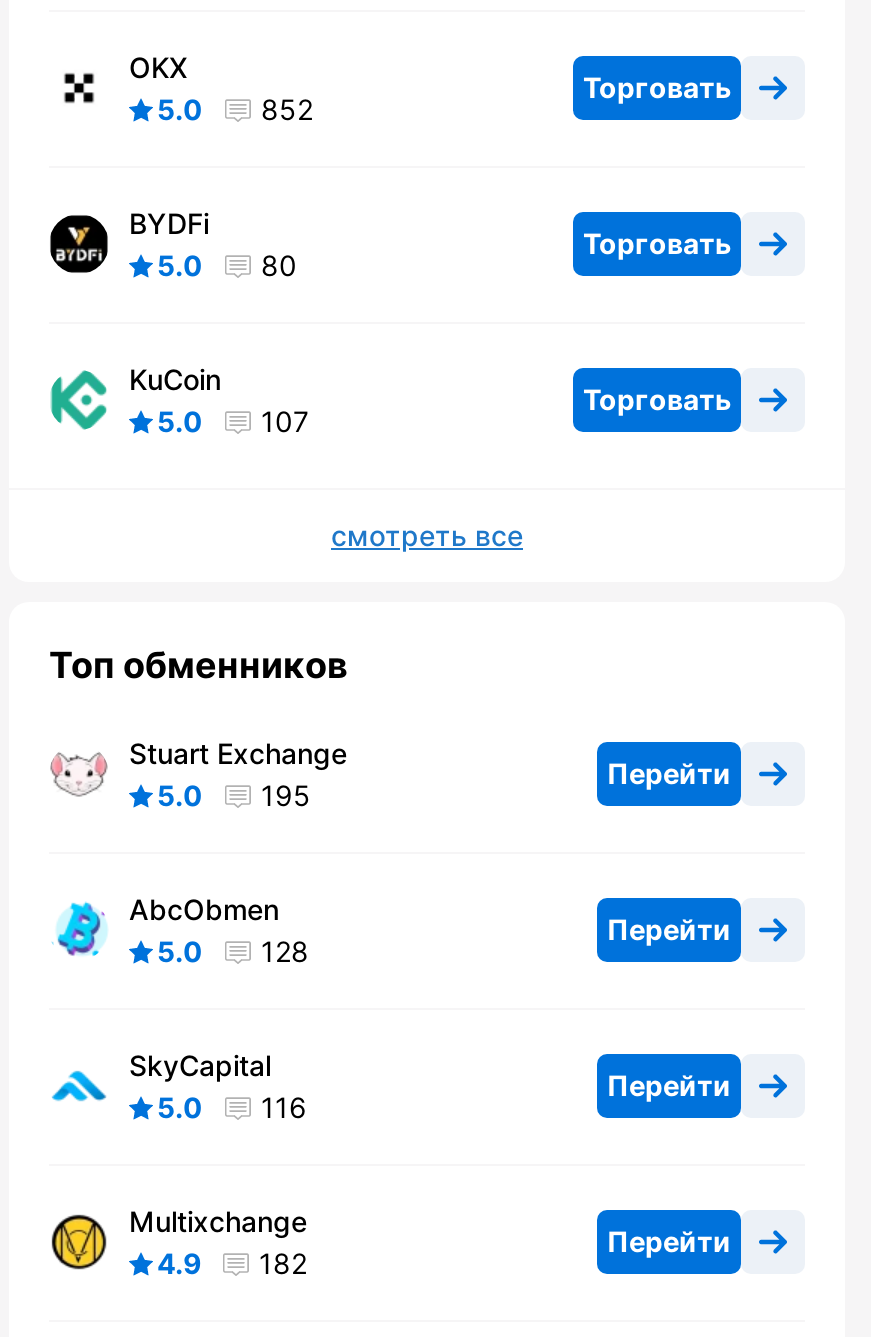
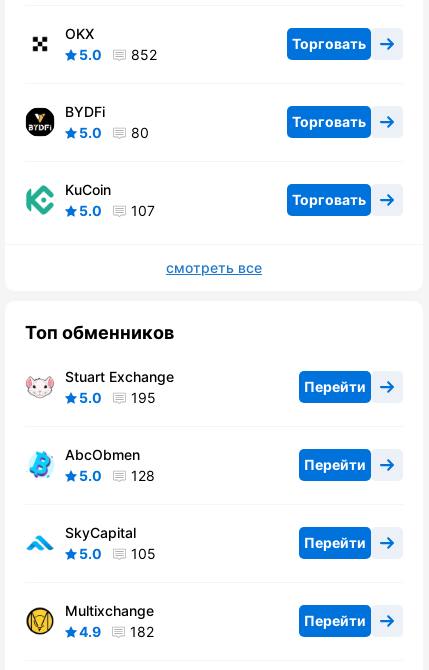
[157,1090,307,1124] 5.0 116 -> [79,545,156,562] 5.0 105

